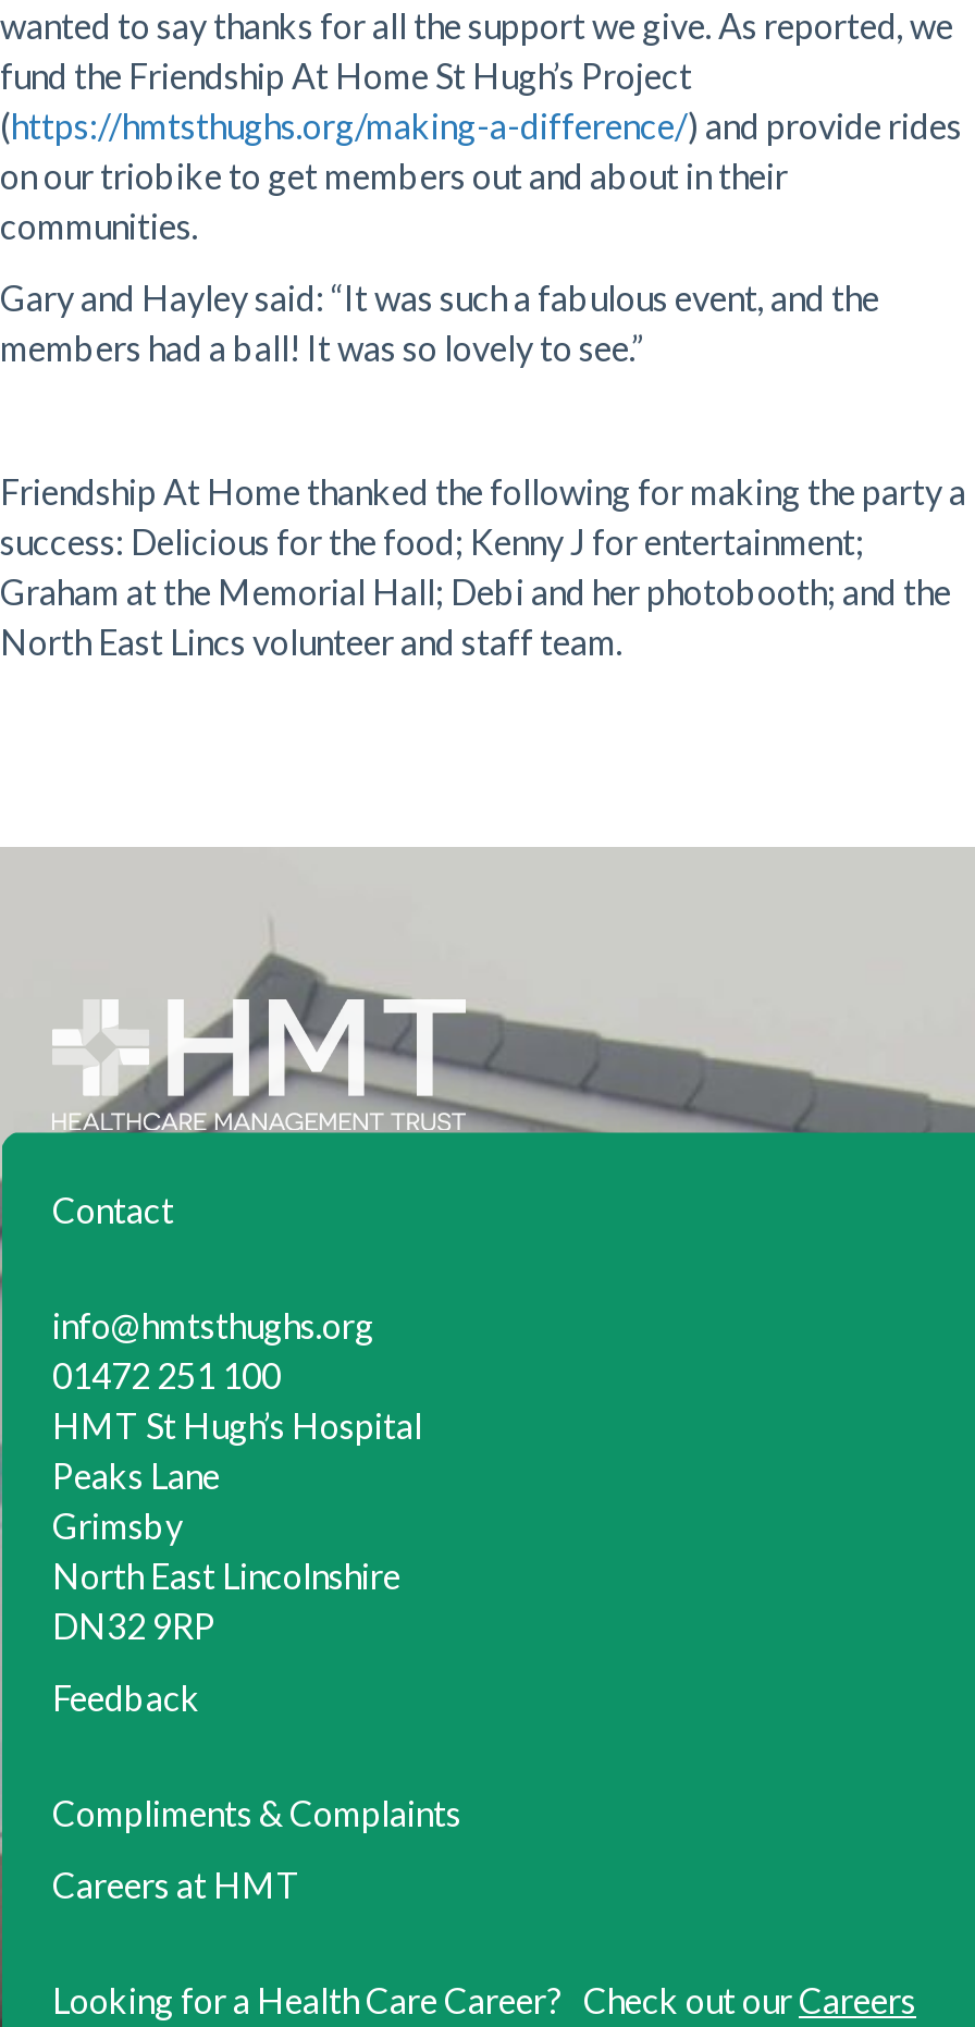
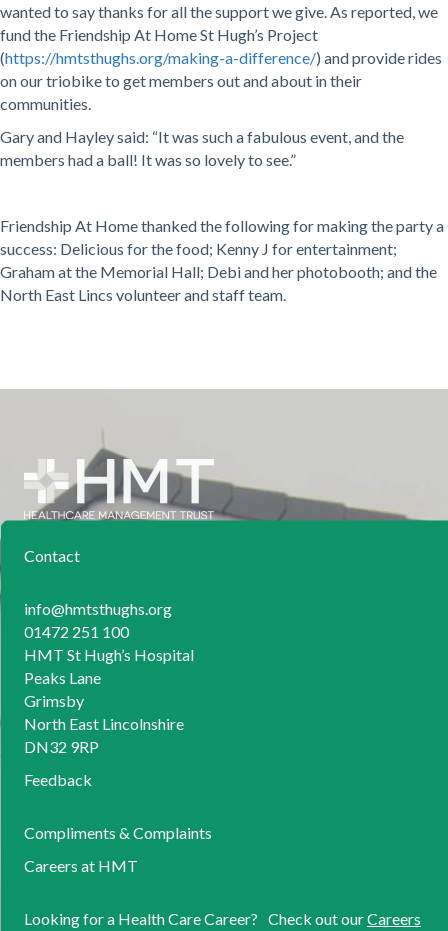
[187,951,968,1134] [image] -> [85,438,445,521] [image]

